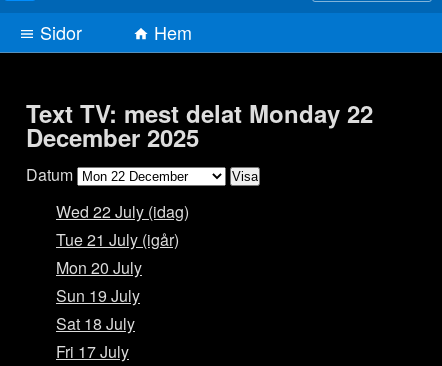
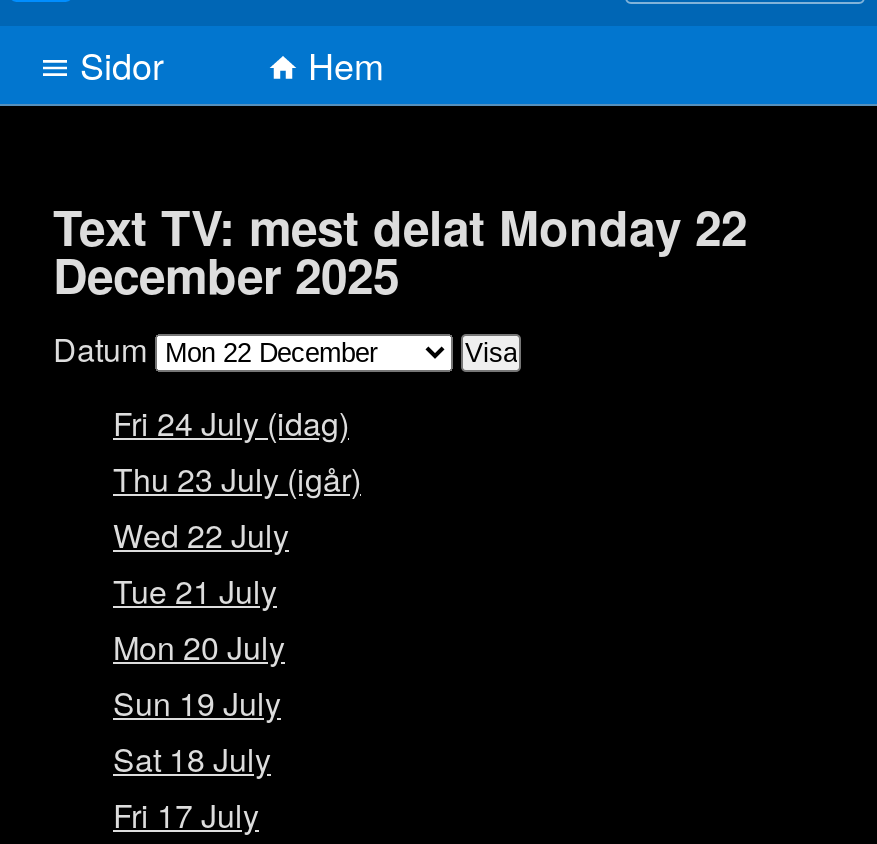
[56,200,189,251] Wed 22 July (idag) | Tue 21 July (igår) -> [113,400,361,614] Fri 24 July (idag) | Thu 23 July (igår) | Wed 22 July | Tue 21 July

